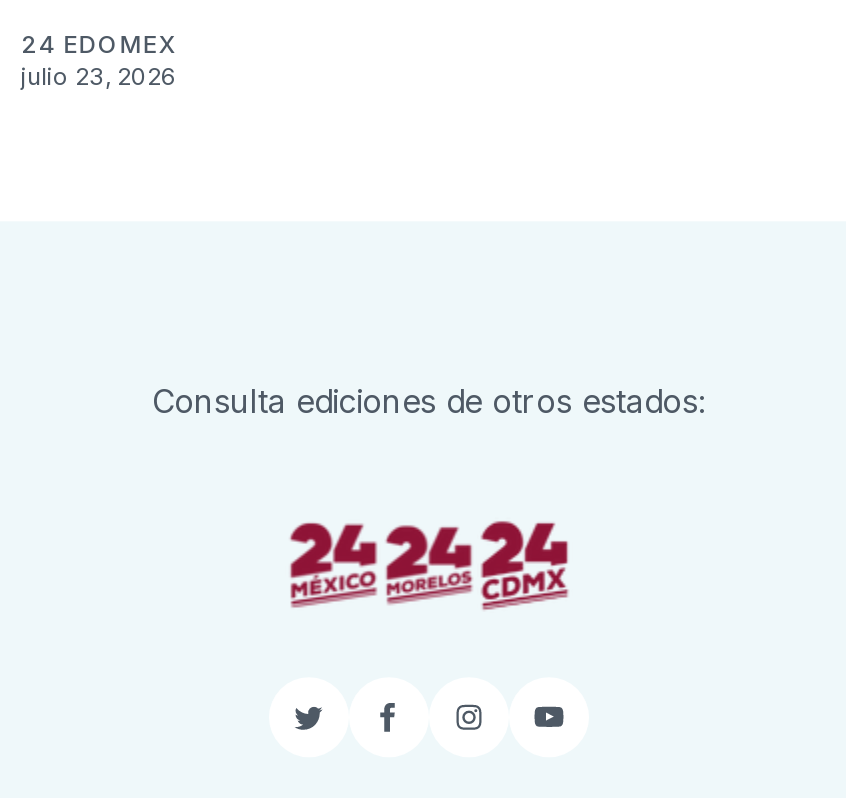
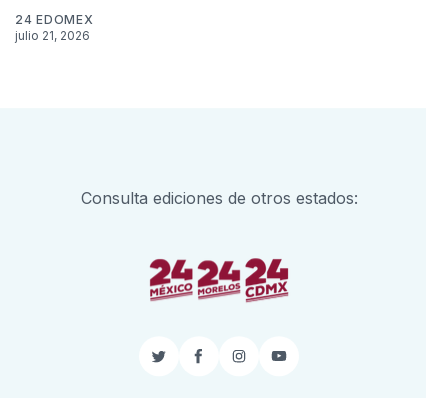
[21,61,177,91] julio 23, 2026 -> [15,28,90,43] julio 21, 2026

